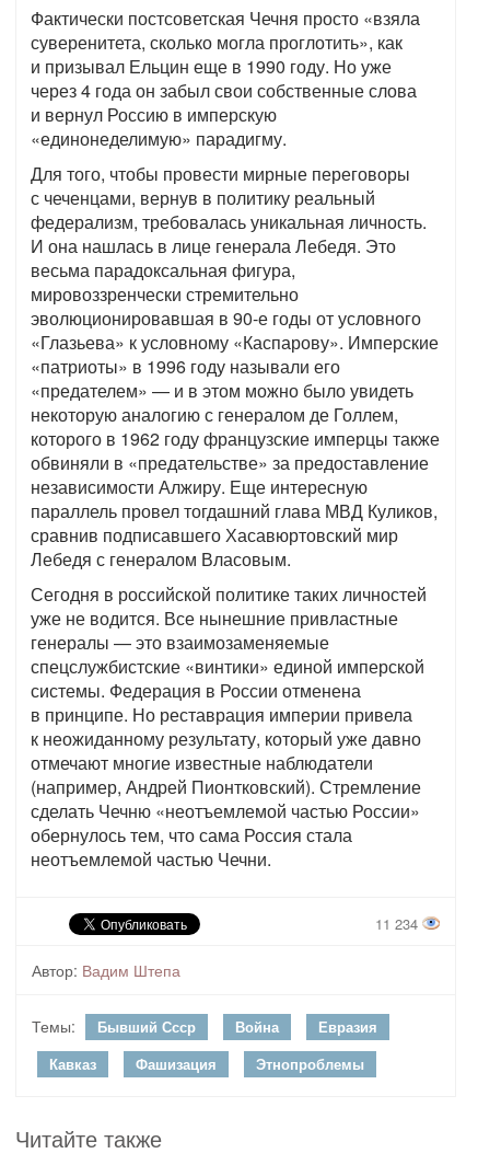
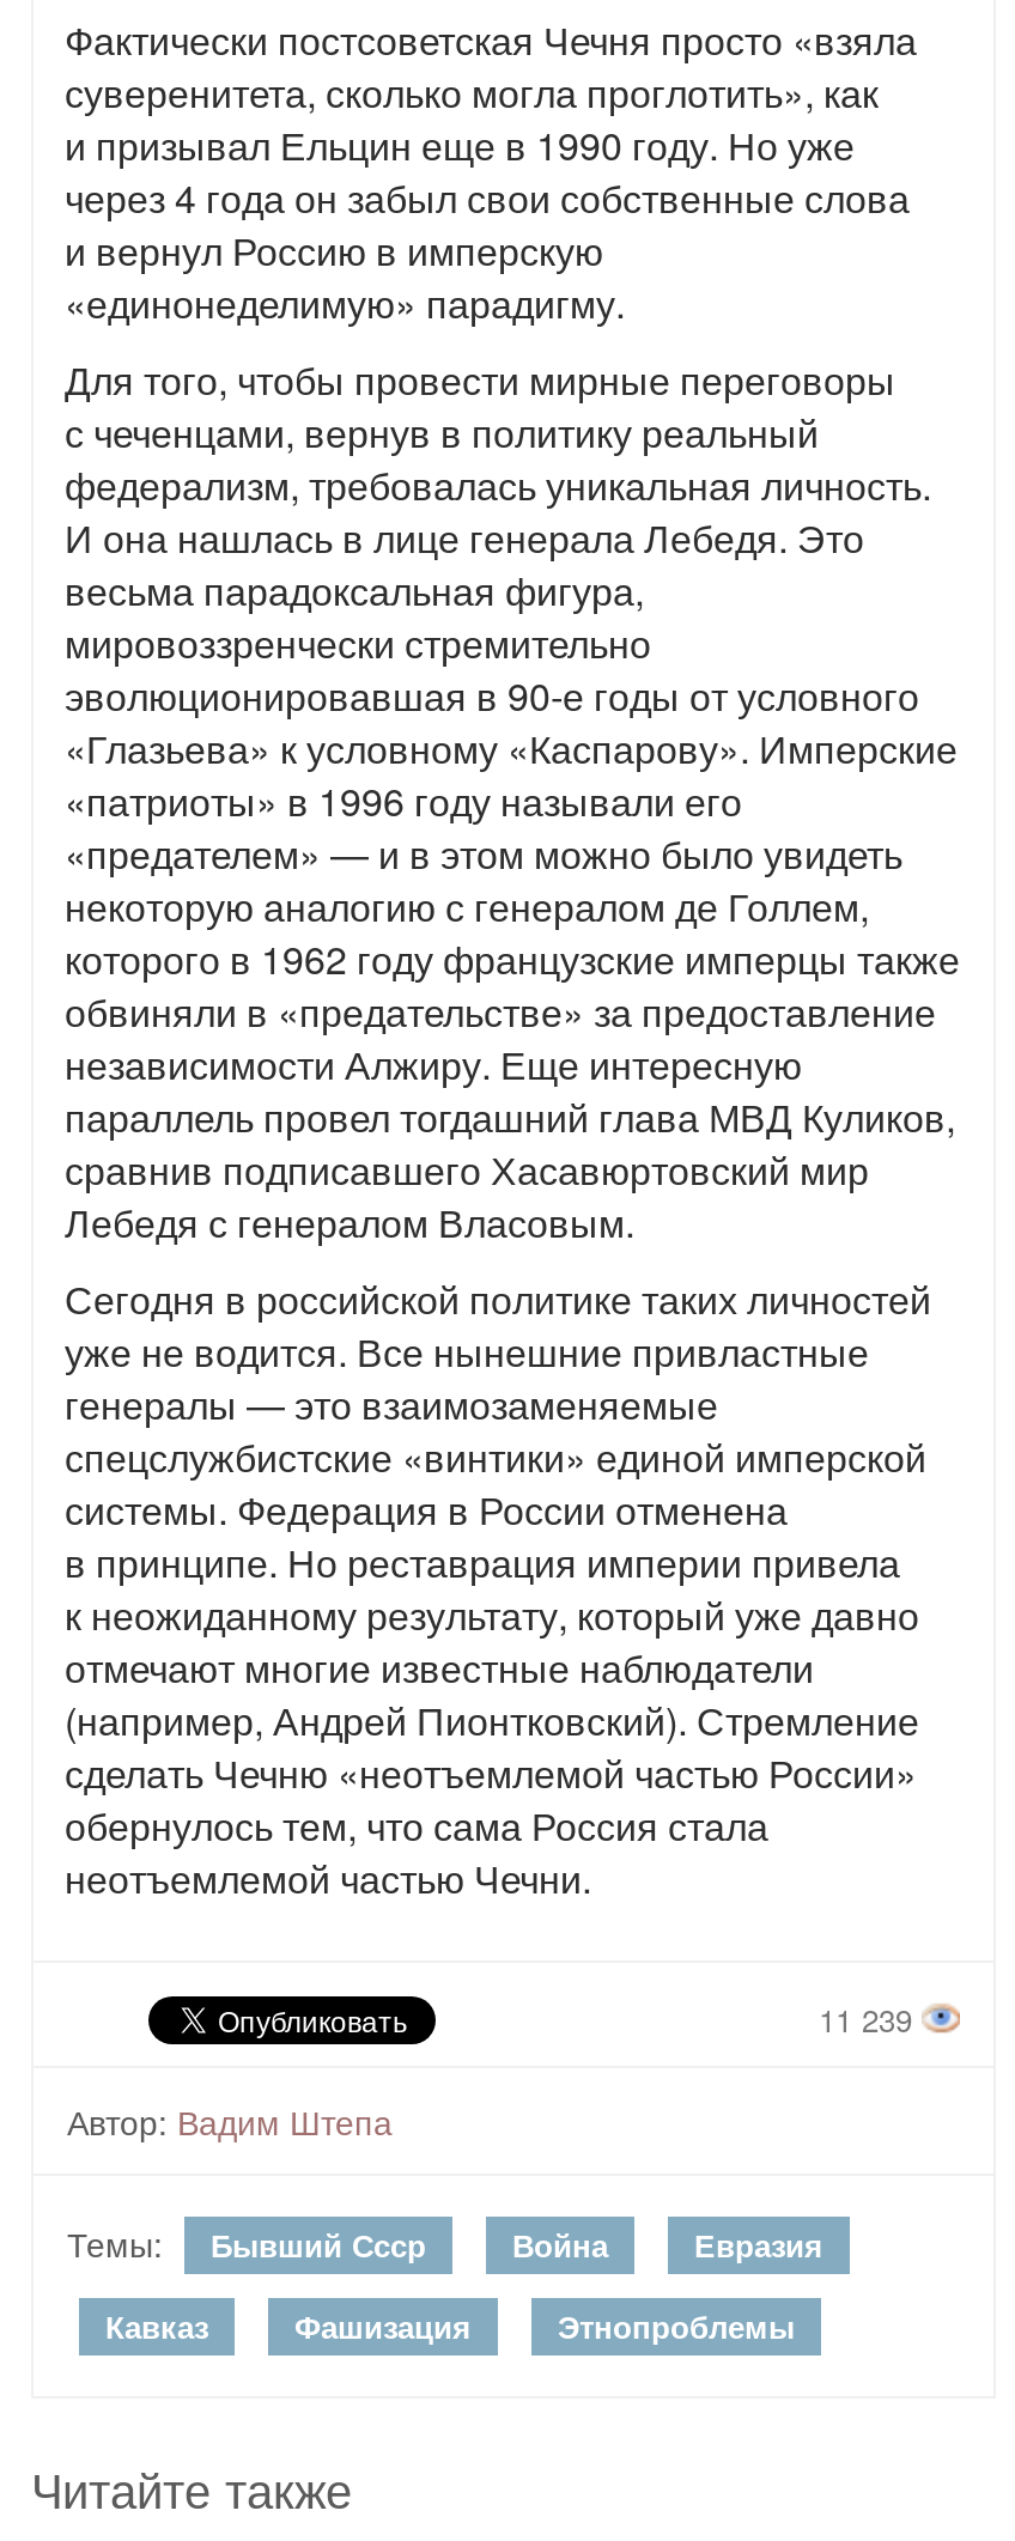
[375,913,418,934] 11 234 -> [819,1996,912,2042] 11 239

